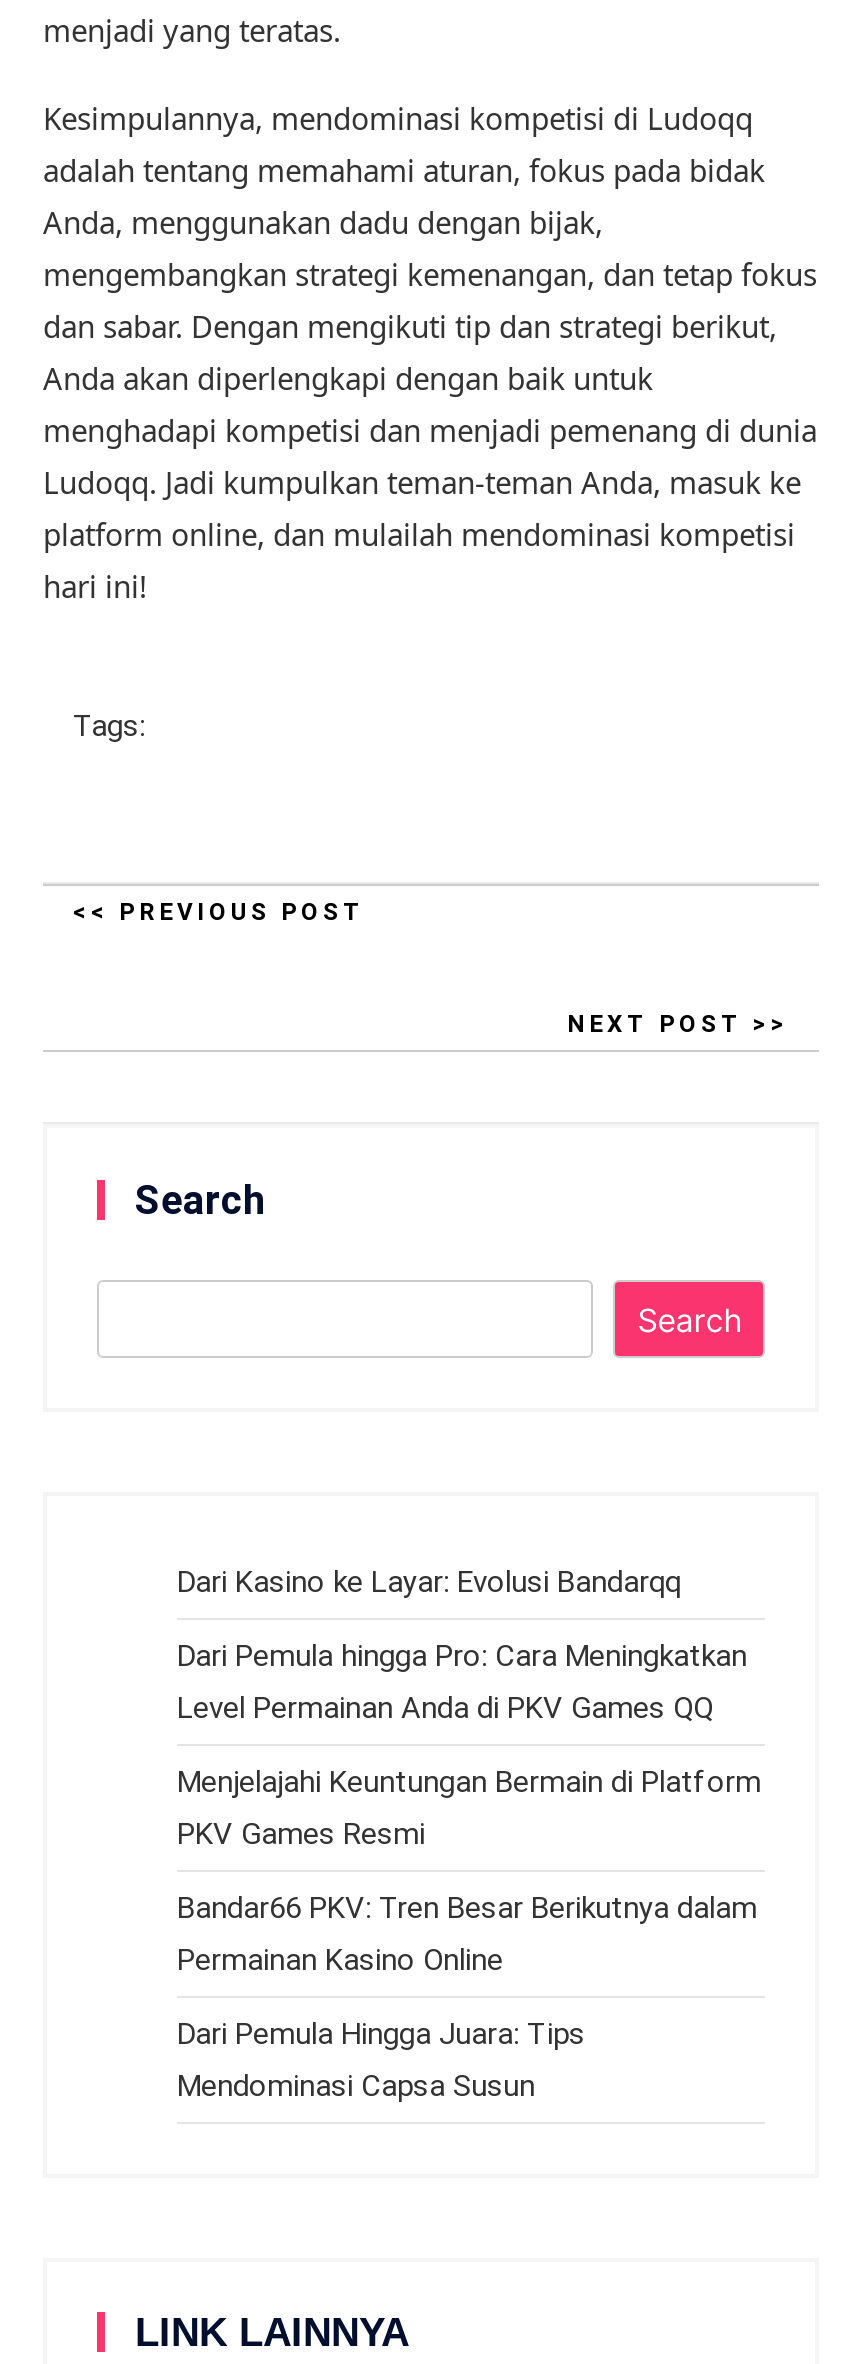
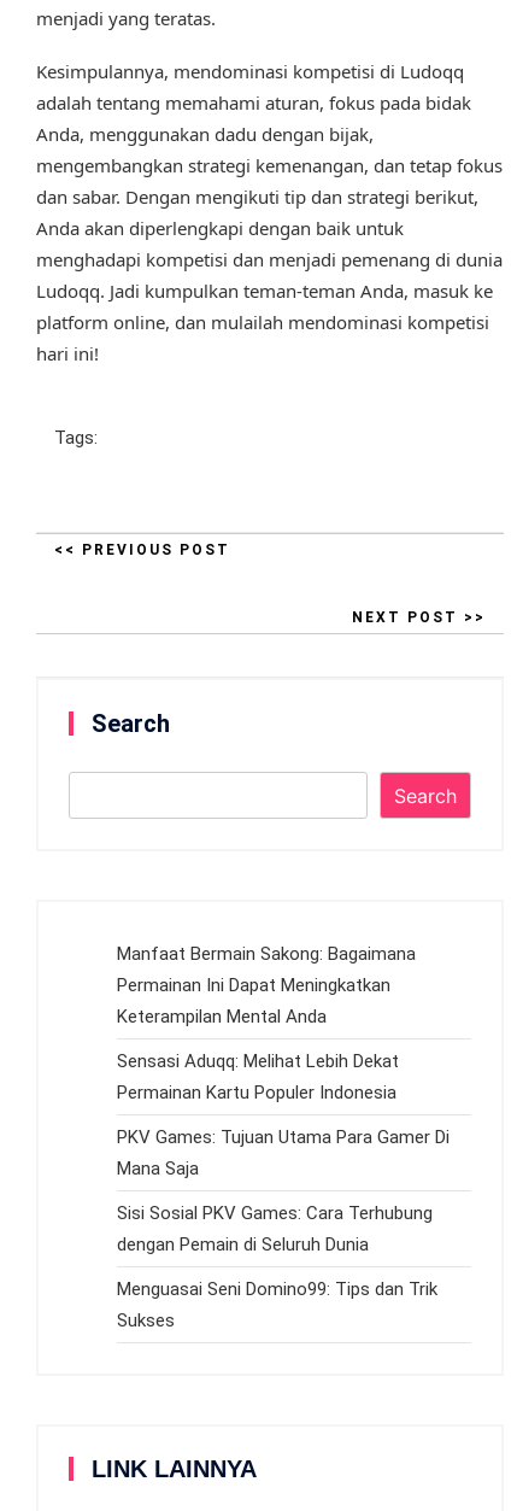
[177,1565,681,1601] Dari Kasino ke Layar: Evolusi Bandarqq -> [117,943,416,1028] Manfaat Bermain Sakong: Bagaimana | Permainan Ini Dapat Meningkatkan | Keterampilan Mental Anda
[177,1639,747,1727] Dari Pemula hingga Pro: Cara Meningkatkan | Level Permainan Anda di PKV Games QQ -> [117,1051,399,1104] Sensasi Aduqq: Melihat Lebih Dekat | Permainan Kartu Populer Indonesia
[177,1765,761,1853] Menjelajahi Keuntungan Bermain di Platform | PKV Games Resmi -> [117,1127,450,1180] PKV Games: Tujuan Utama Para Gamer Di | Mana Saja
[177,1891,757,1979] Bandar66 PKV: Tren Besar Berikutnya dalam | Permainan Kasino Online -> [117,1203,433,1256] Sisi Sosial PKV Games: Cara Terhubung | dengan Pemain di Seluruh Dunia
[177,2017,585,2105] Dari Pemula Hingga Juara: Tips | Mendominasi Capsa Susun -> [117,1279,437,1332] Menguasai Seni Domino99: Tips dan Trik | Sukses

